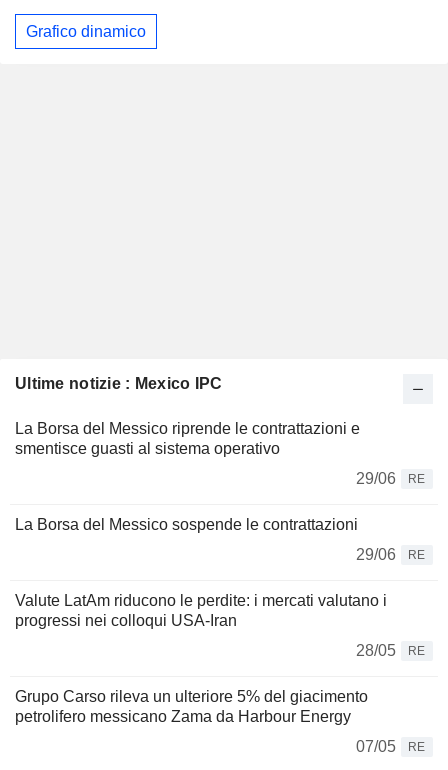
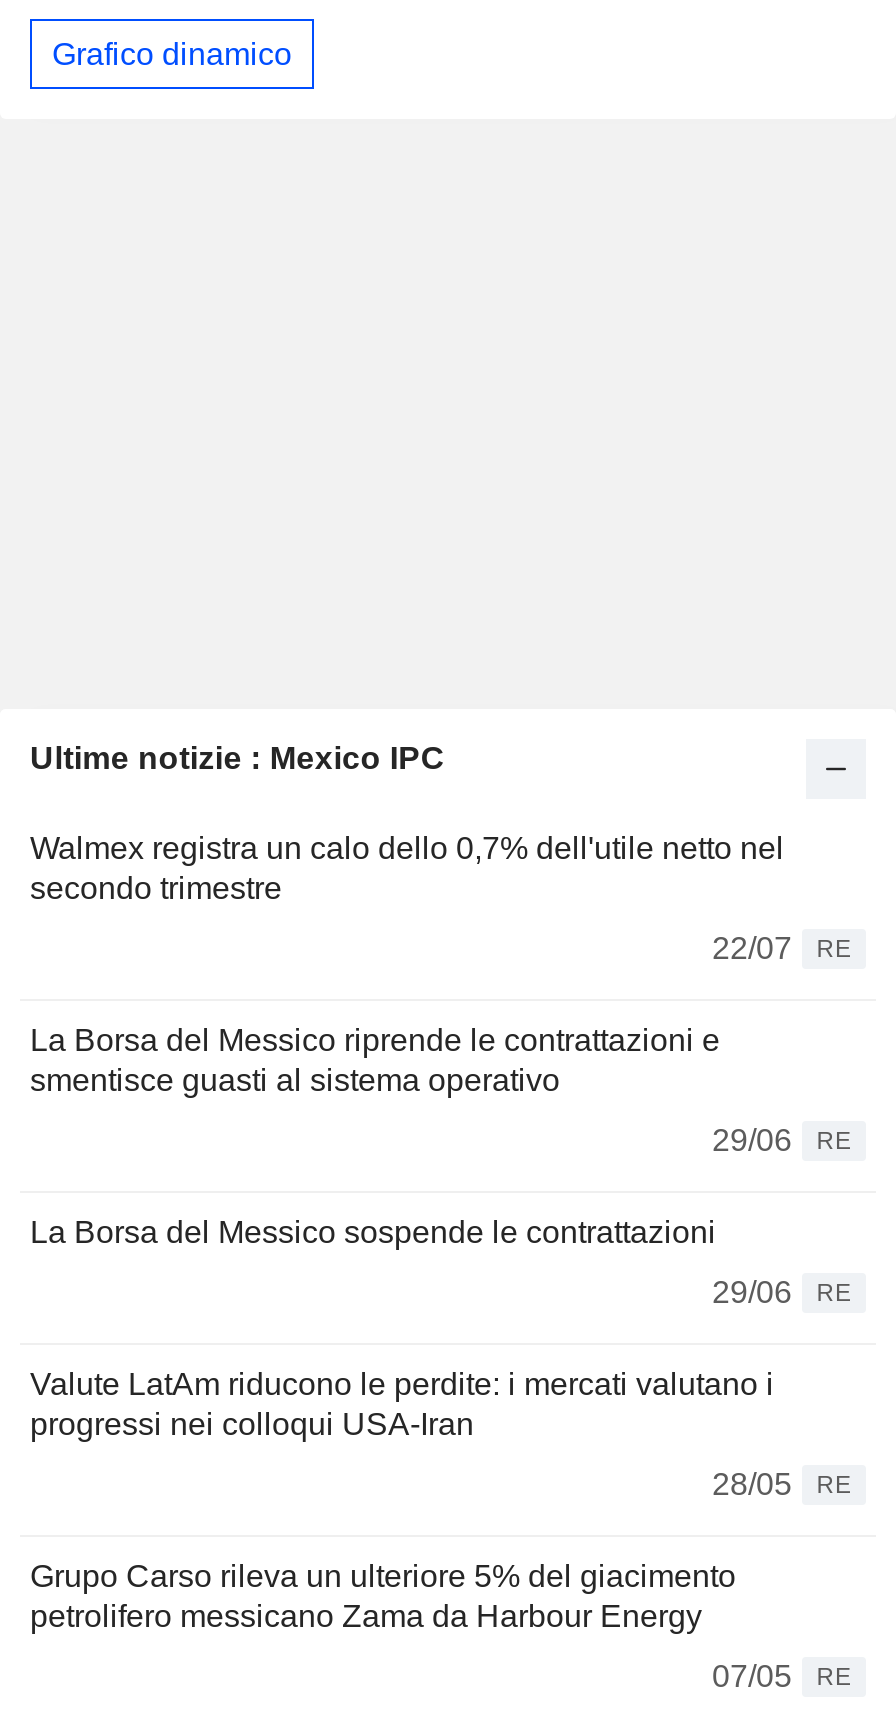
none -> [30,832,851,966] Walmex registra un calo dello 0,7% dell'utile netto nel | secondo trimestre | 22/07 | RE

